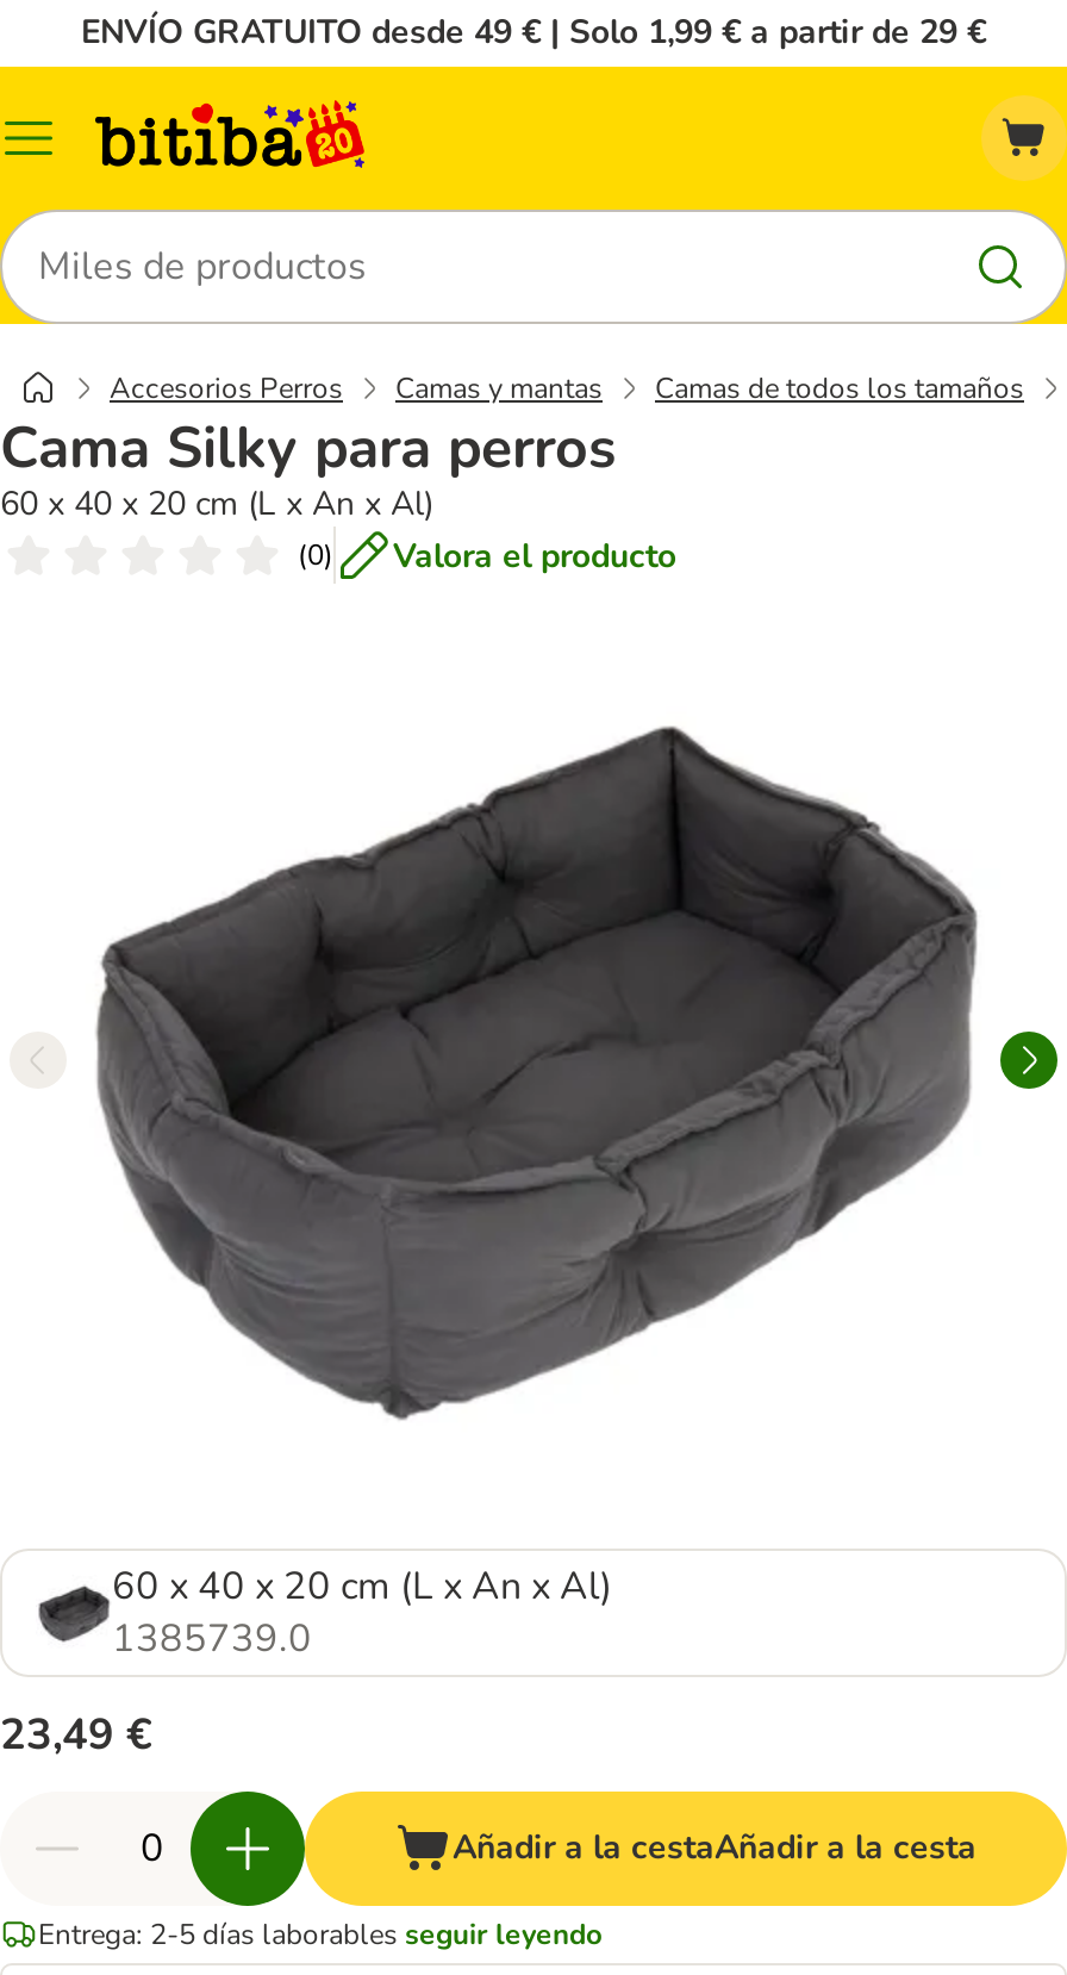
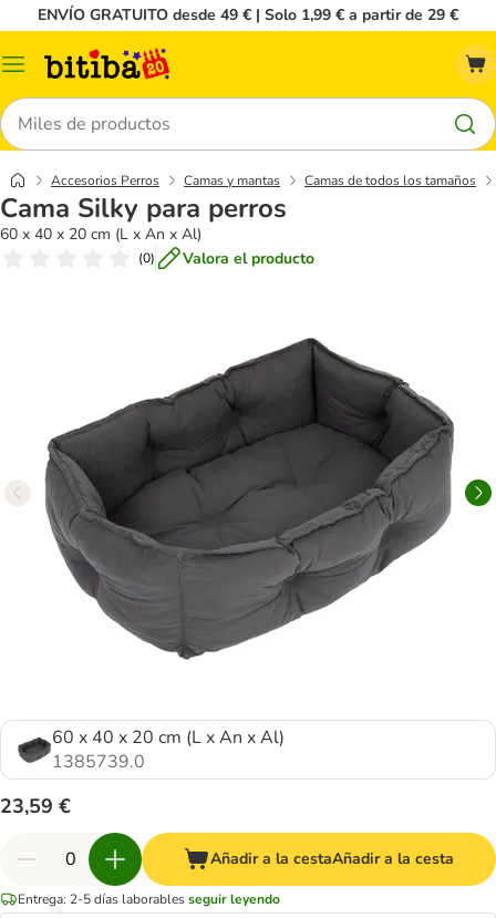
[0,1706,152,1763] 23,49 € -> [0,793,71,819] 23,59 €

